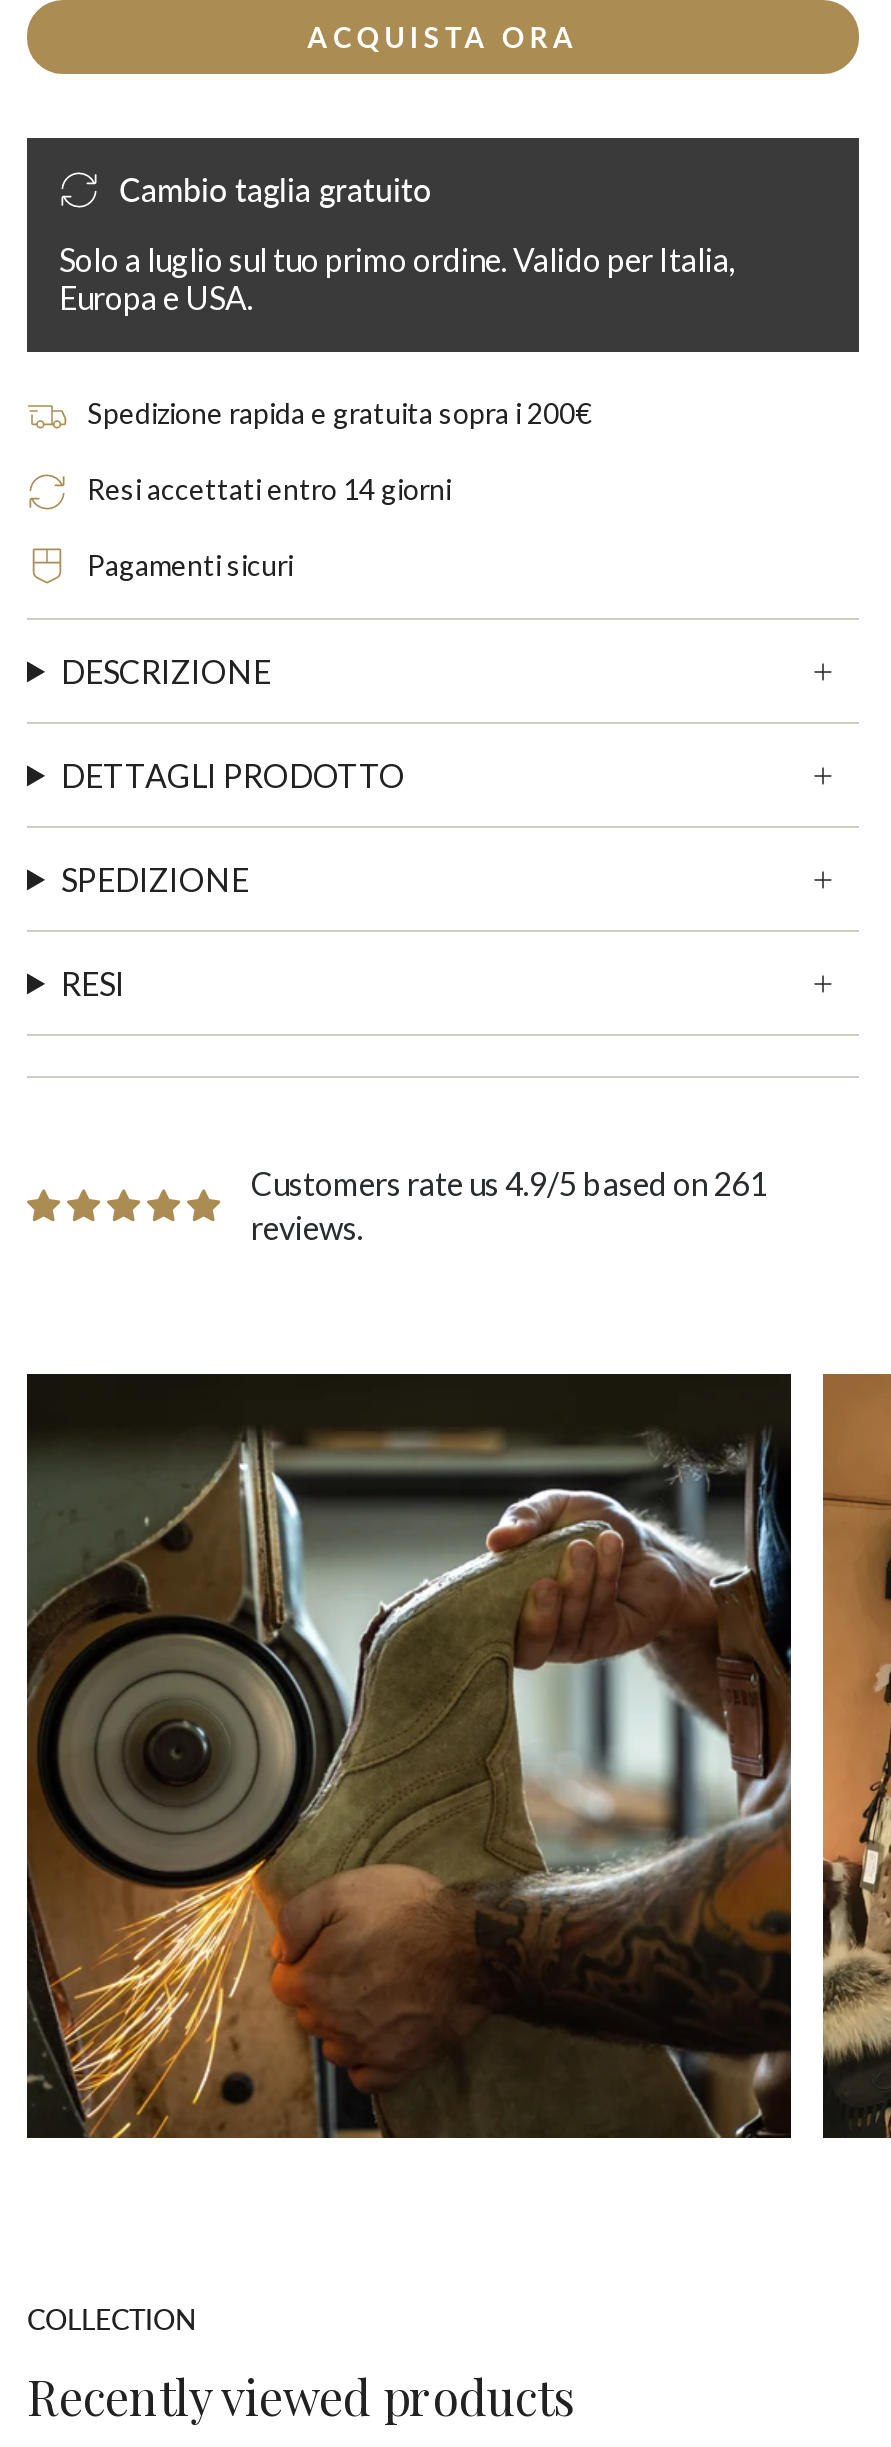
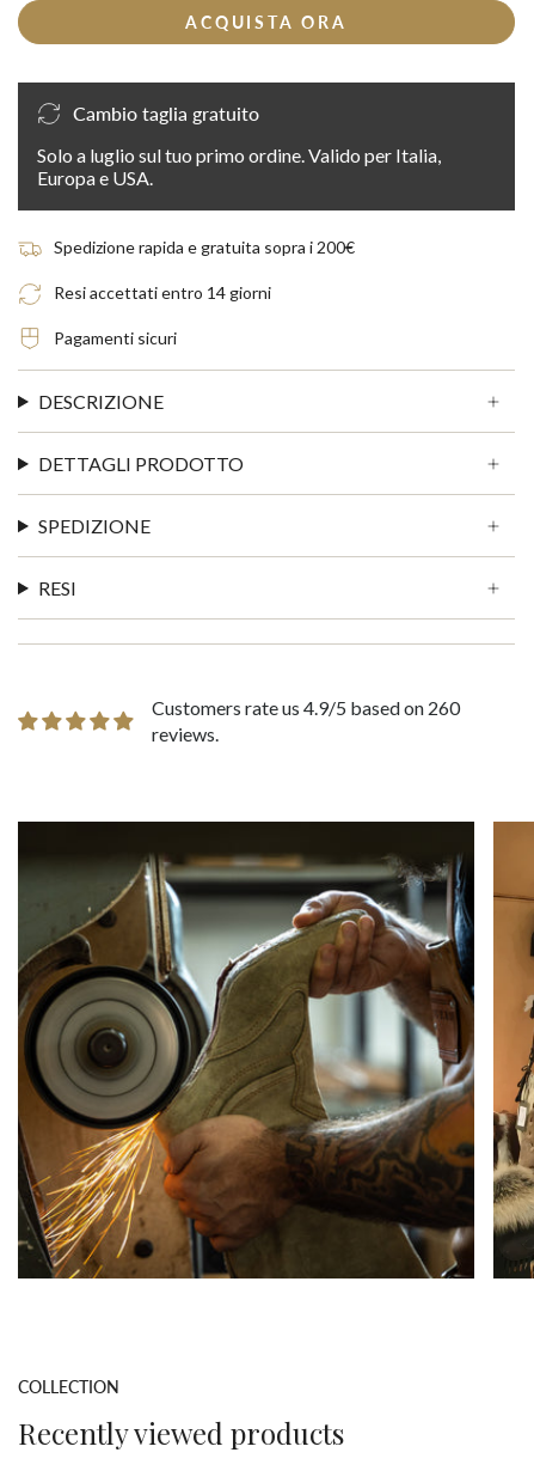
[251,1165,767,1203] Customers rate us 4.9/5 based on 261 -> [152,697,460,719] Customers rate us 4.9/5 based on 260

